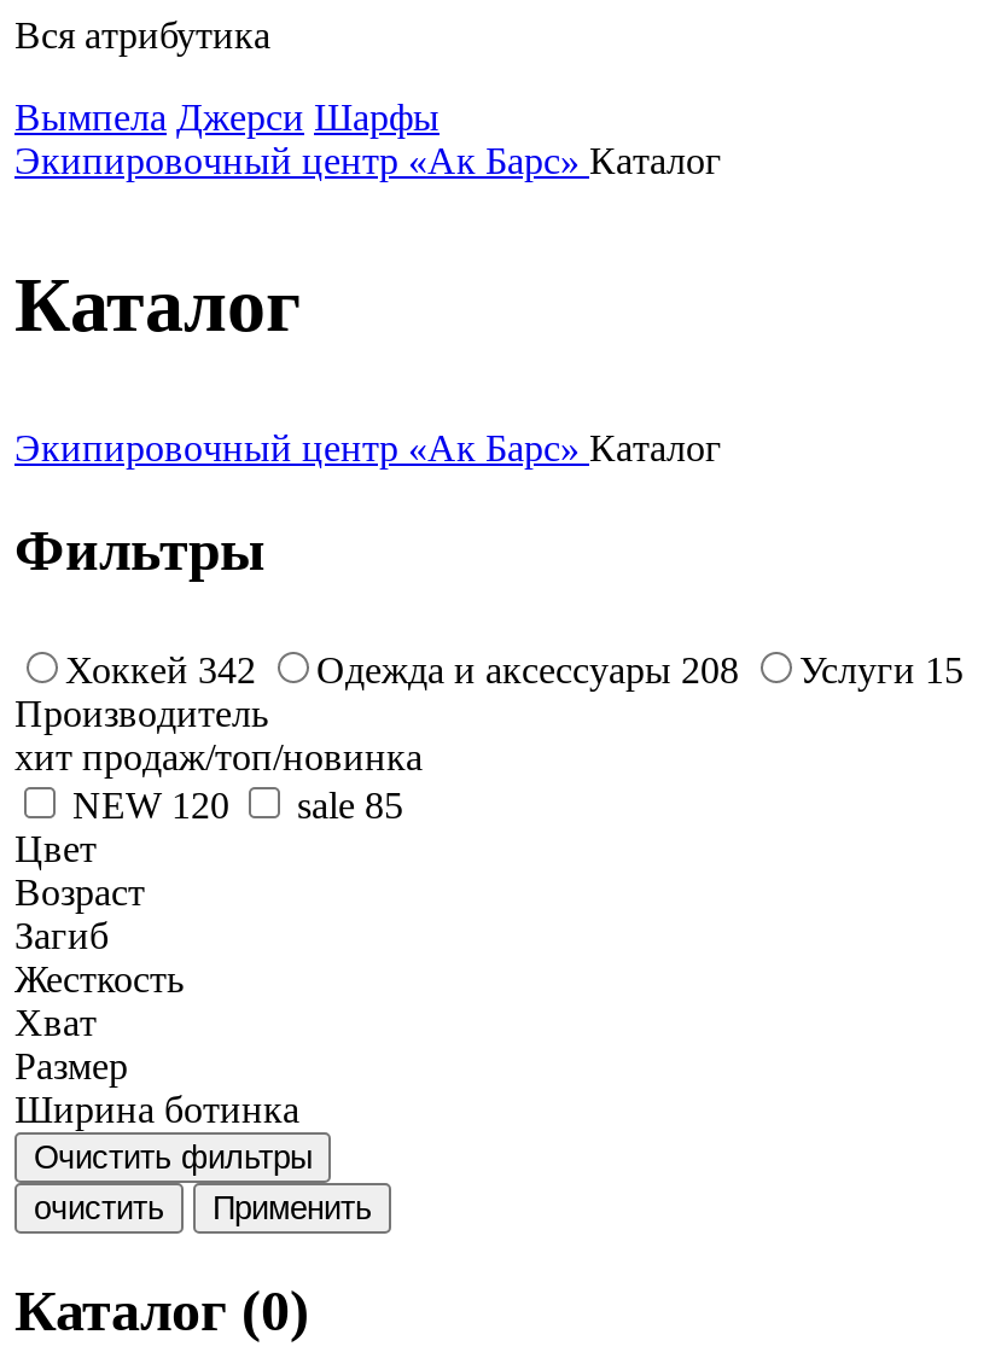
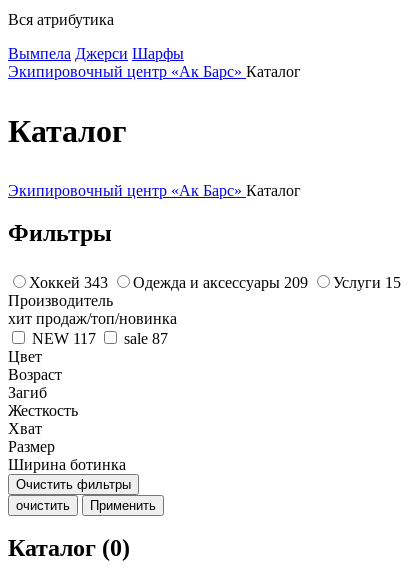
[65,648,256,689] Хоккей 342 -> [29,273,108,290] Хоккей 343
[316,648,739,689] Одежда и аксессуары 208 -> [133,273,308,290] Одежда и аксессуары 209
[72,783,229,824] NEW 120 -> [32,329,96,346] NEW 117
[297,783,403,824] sale 85 -> [124,329,168,346] sale 87

